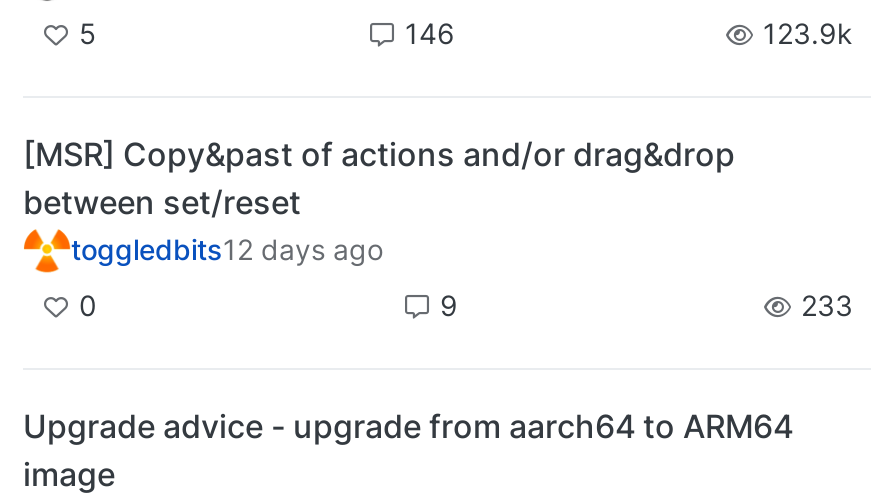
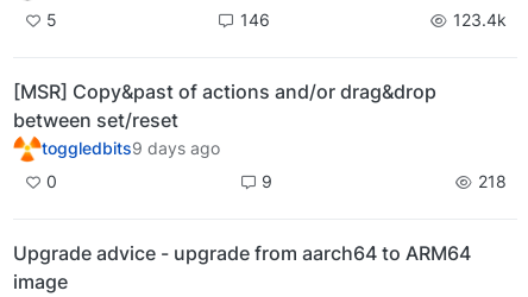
[755,17,853,51] 123.9k -> [448,10,507,30] 123.4k
[71,233,383,267] toggledbits12 days ago -> [42,138,220,158] toggledbits9 days ago
[793,289,853,323] 233 -> [473,172,507,192] 218

